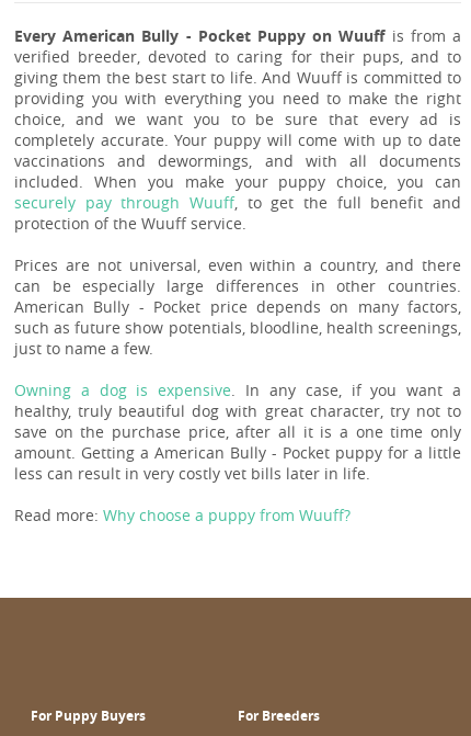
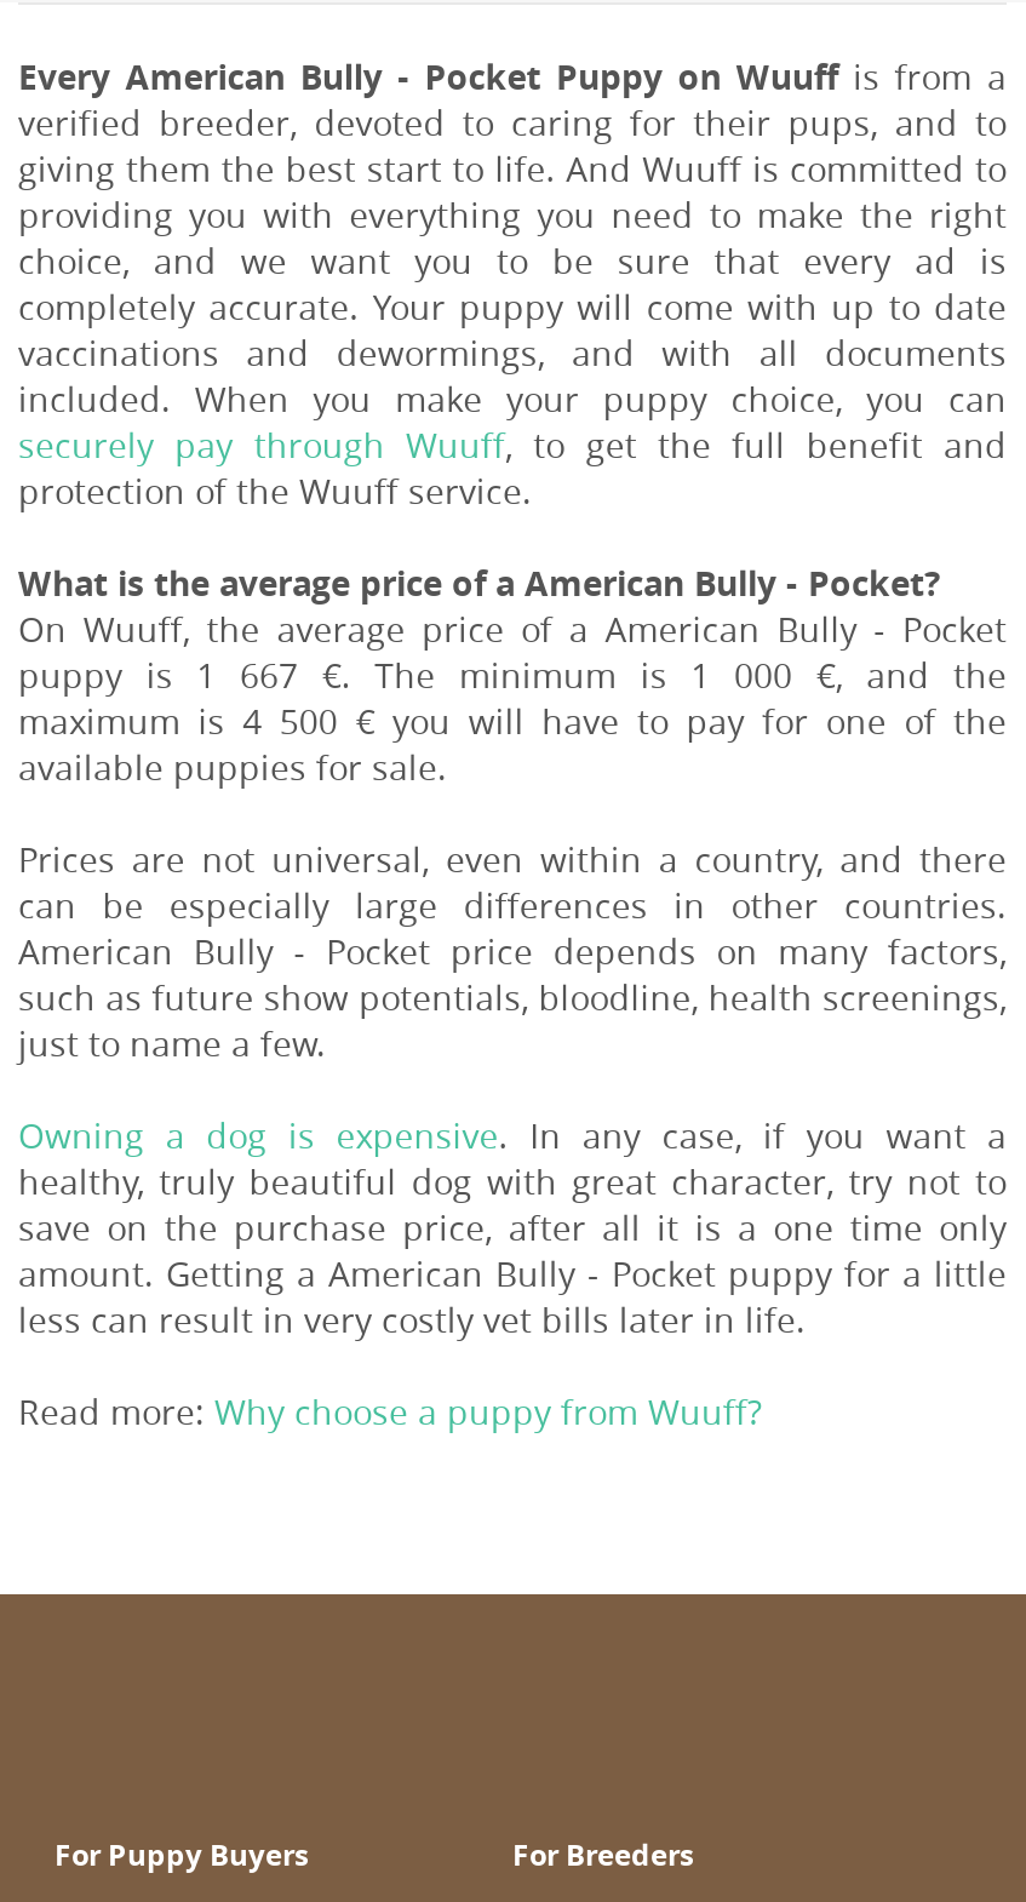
none -> [18,558,1007,789] What is the average price of a American Bully - Pocket? | On Wuuff, the average price of a American Bully - Pocket | puppy is 1 667 €. The minimum is 1 000 €, and the | maximum is 4 500 € you will have to pay for one of the | available puppies for sale.

